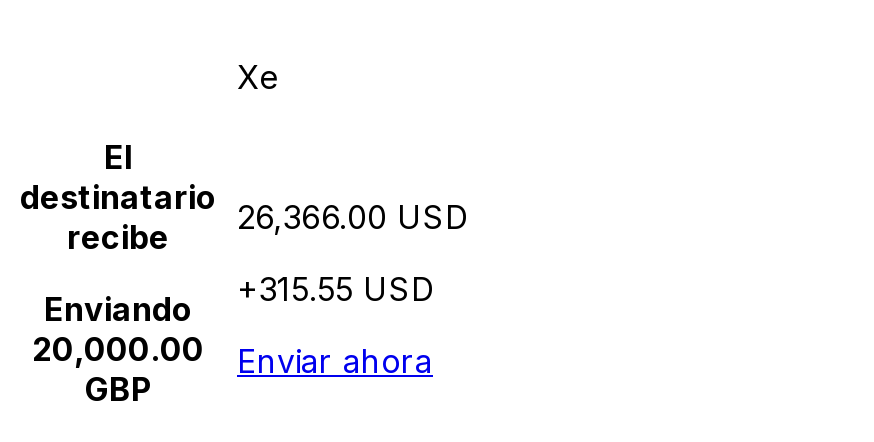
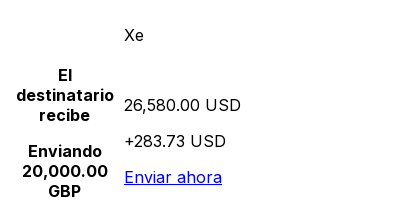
[20,176,469,256] destinatario recibe 26,366.00 USD -> [15,85,241,125] destinatario recibe 26,580.00 USD
[44,268,435,328] Enviando +315.55 USD -> [27,131,226,161] Enviando +283.73 USD

